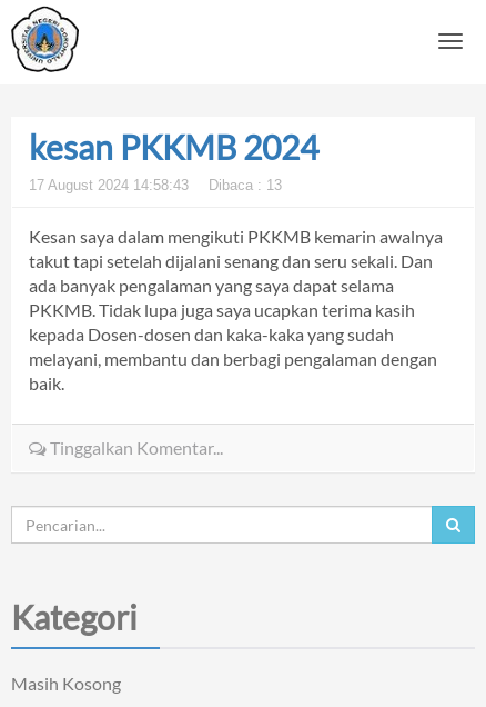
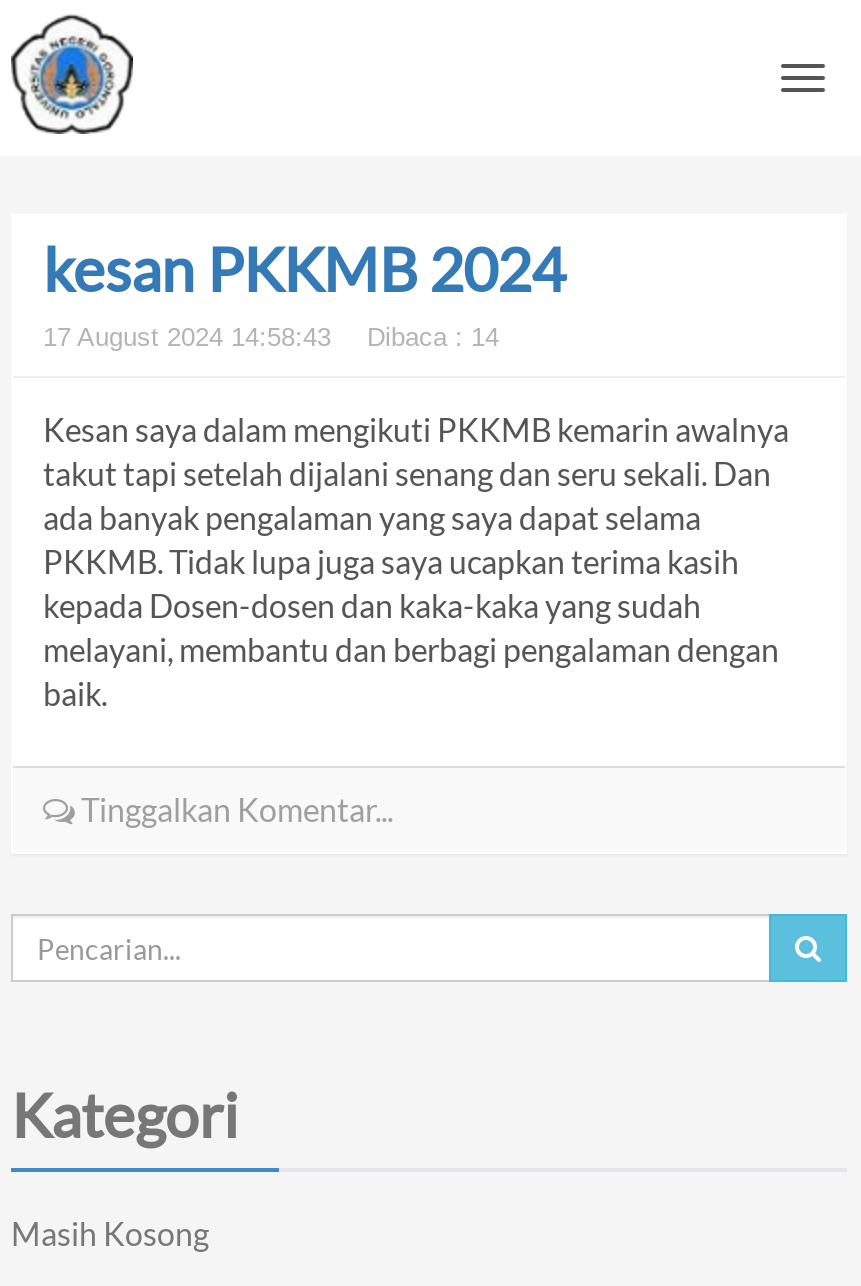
[29,177,282,193] 17 August 2024 14:58:43 Dibaca : 13 -> [43,322,499,352] 17 August 2024 14:58:43 Dibaca : 14

